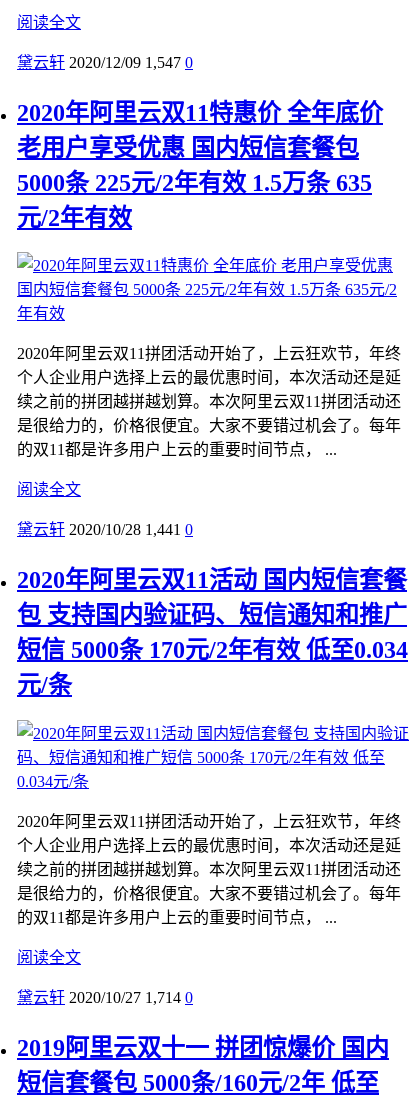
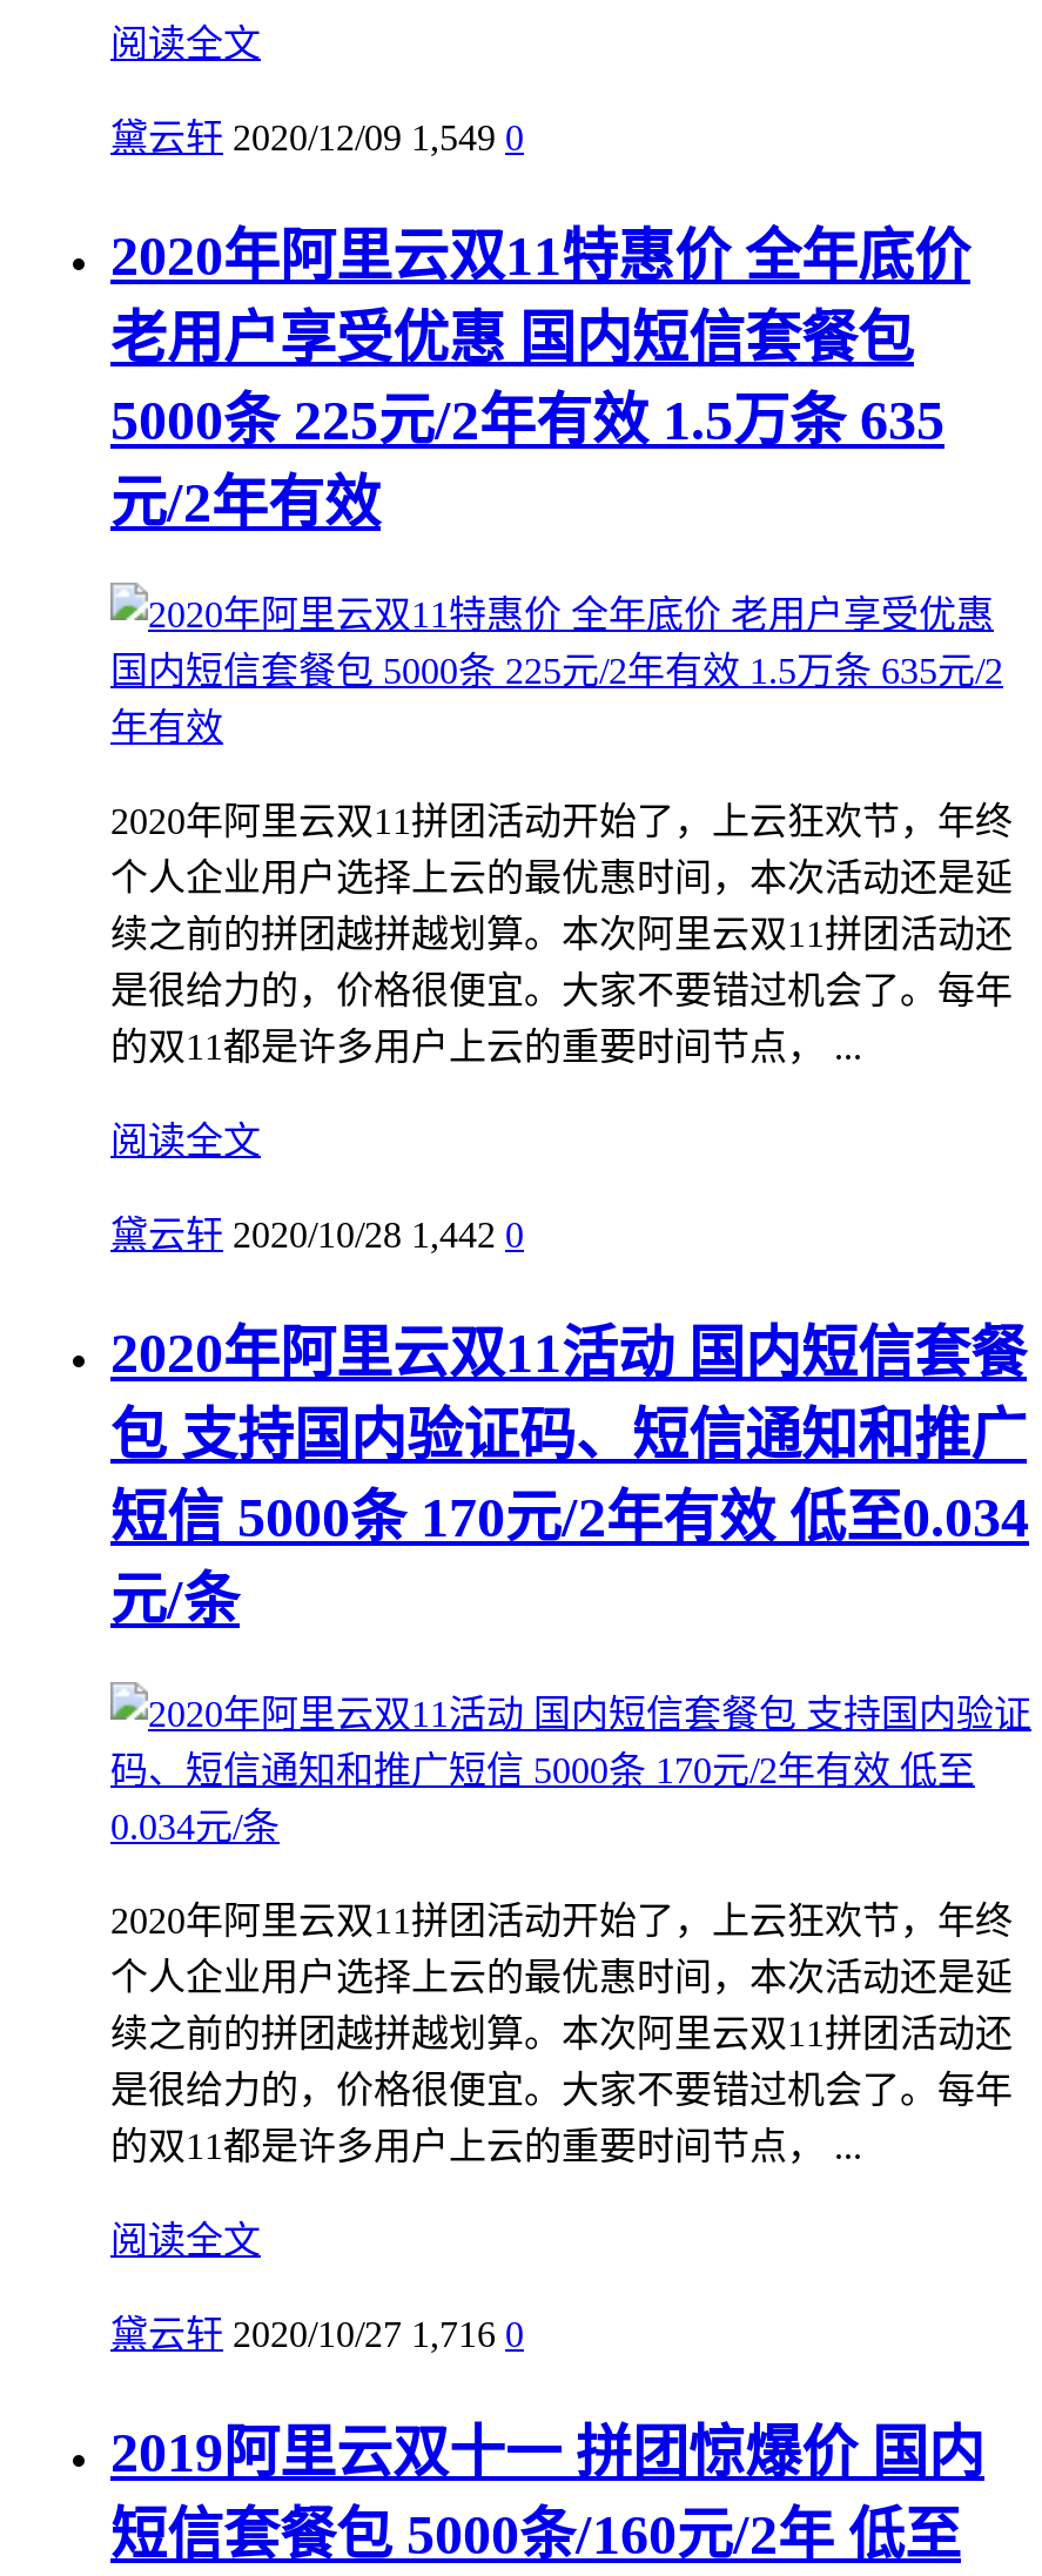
[17,54,193,71] 黛云轩 2020/12/09 1,547 0 -> [110,117,524,156] 黛云轩 2020/12/09 1,549 0
[17,521,193,538] 黛云轩 2020/10/28 1,441 0 -> [110,1216,524,1255] 黛云轩 2020/10/28 1,442 0
[17,989,193,1006] 黛云轩 2020/10/27 1,714 0 -> [110,2315,524,2354] 黛云轩 2020/10/27 1,716 0

